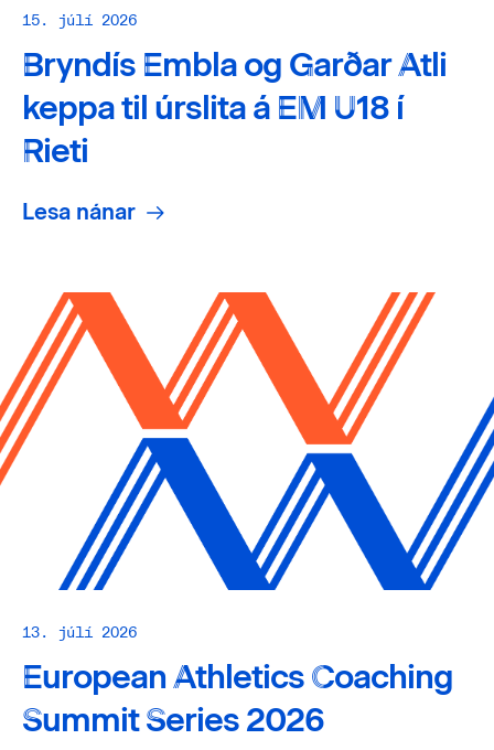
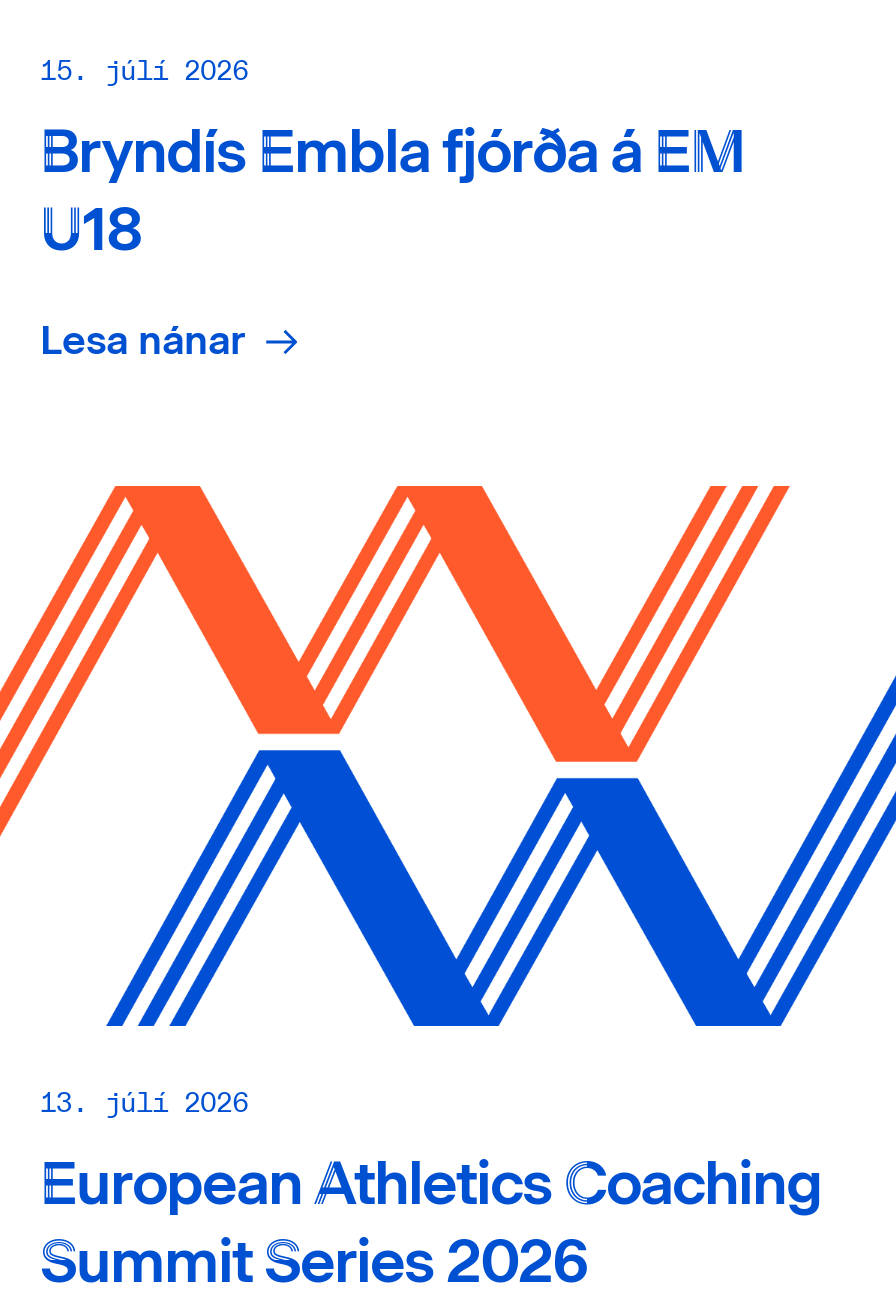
[22,44,447,170] Bryndís Embla og Garðar Atli | keppa til úrslita á EM U18 í | Rieti -> [40,114,744,266] Bryndís Embla fjórða á EM | U18

